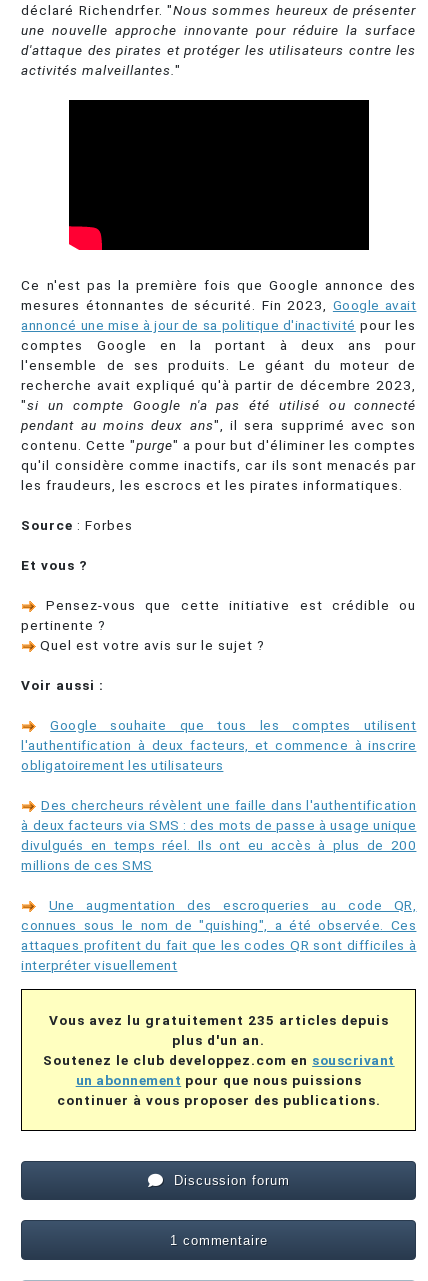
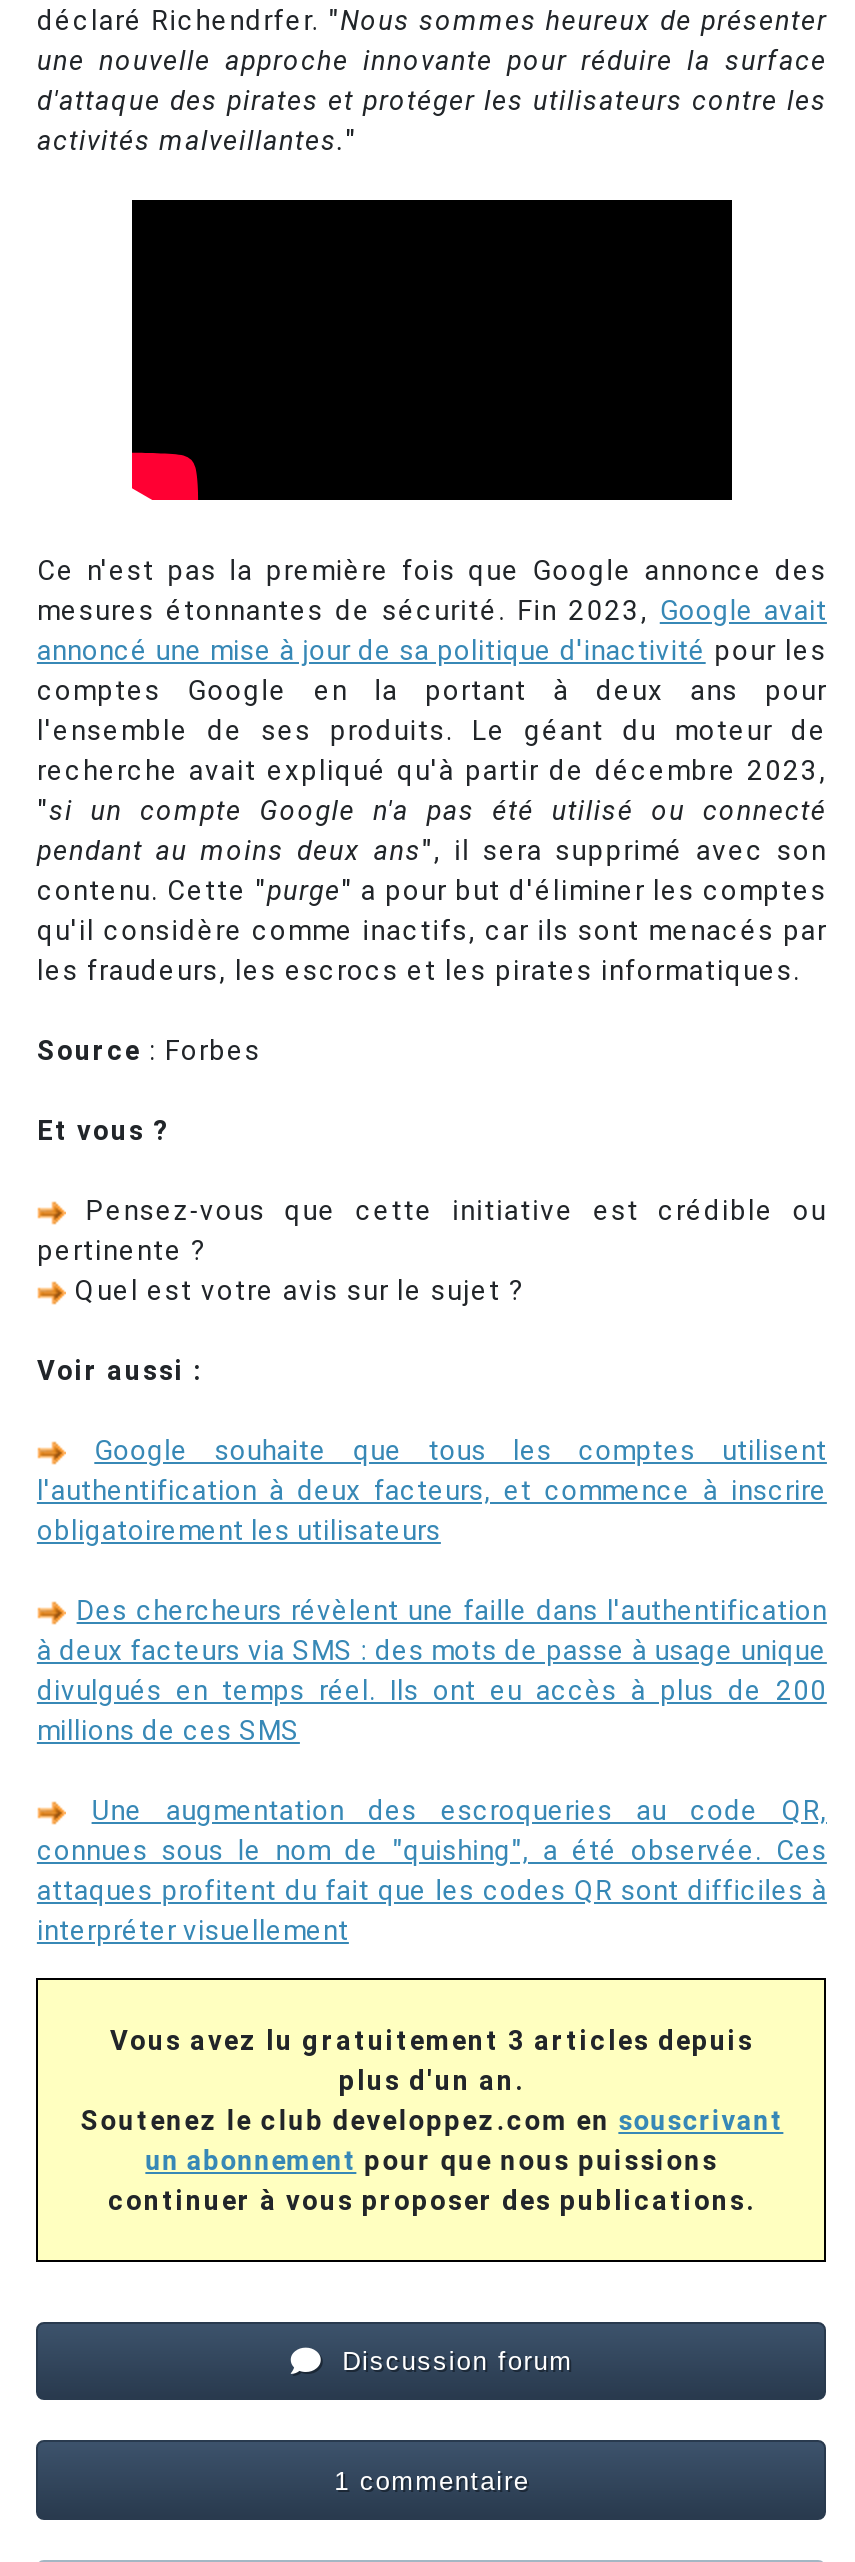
[49,1012,389,1028] Vous avez lu gratuitement 235 articles depuis -> [110,2024,754,2056] Vous avez lu gratuitement 3 articles depuis

